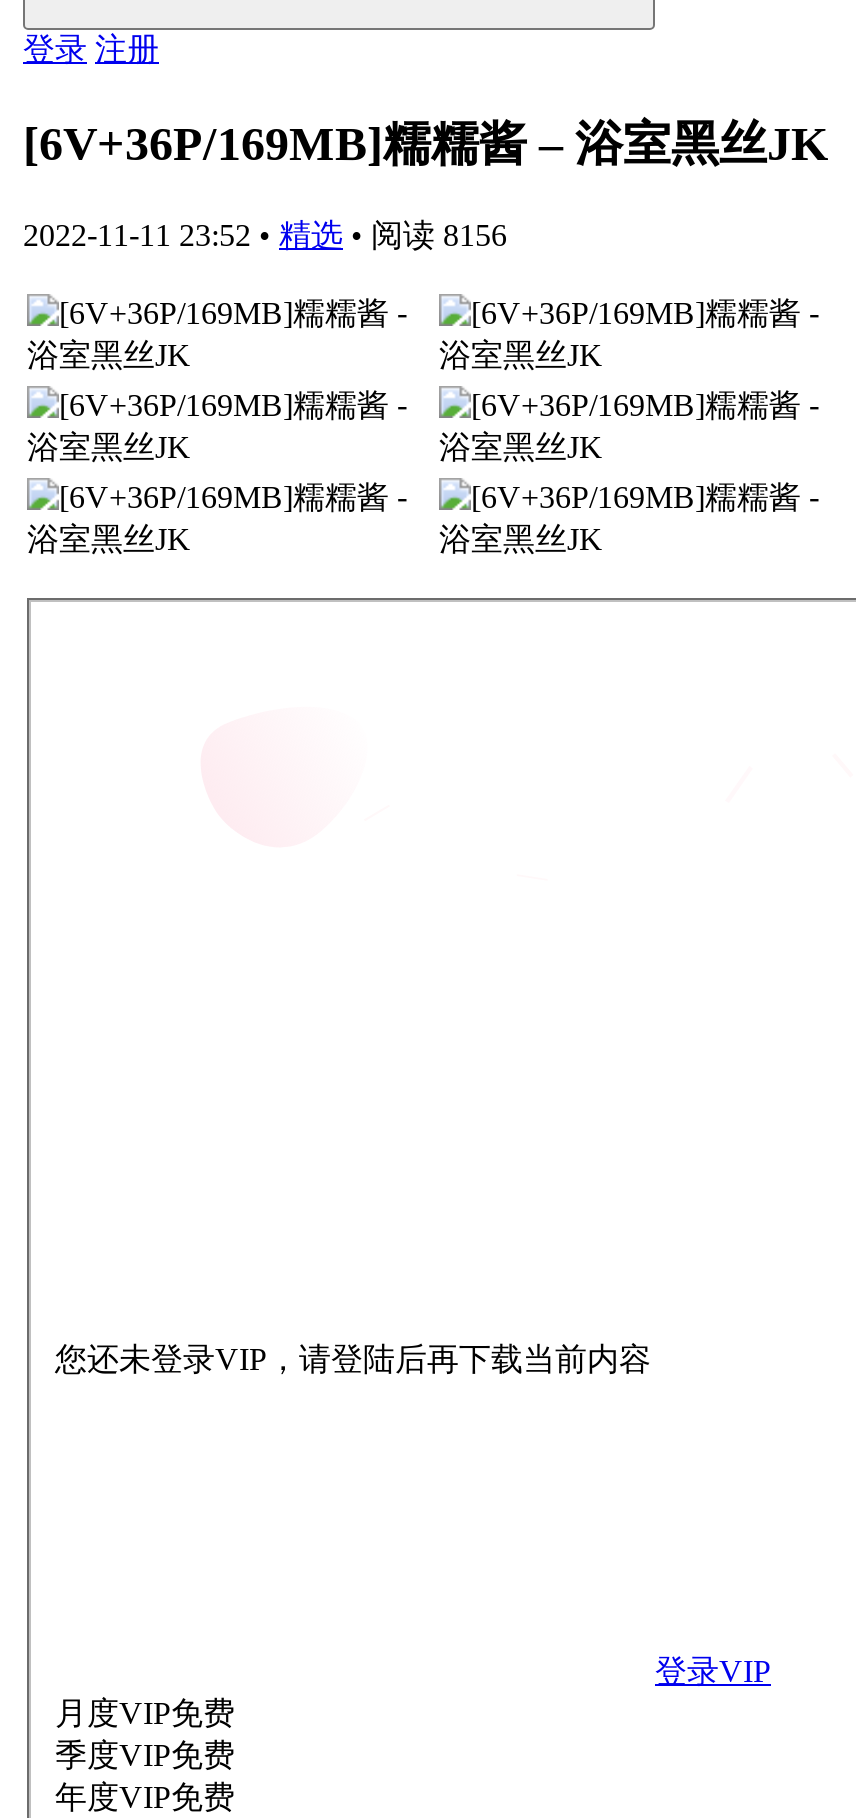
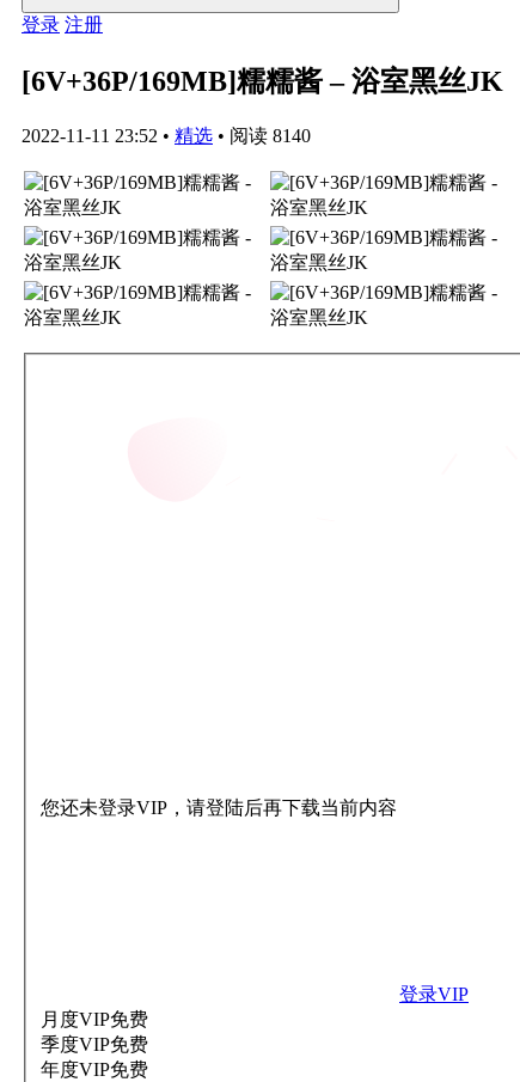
[23,218,507,252] 2022-11-11 23:52 • 精选 • 阅读 8156 -> [22,125,311,146] 2022-11-11 23:52 • 精选 • 阅读 8140

